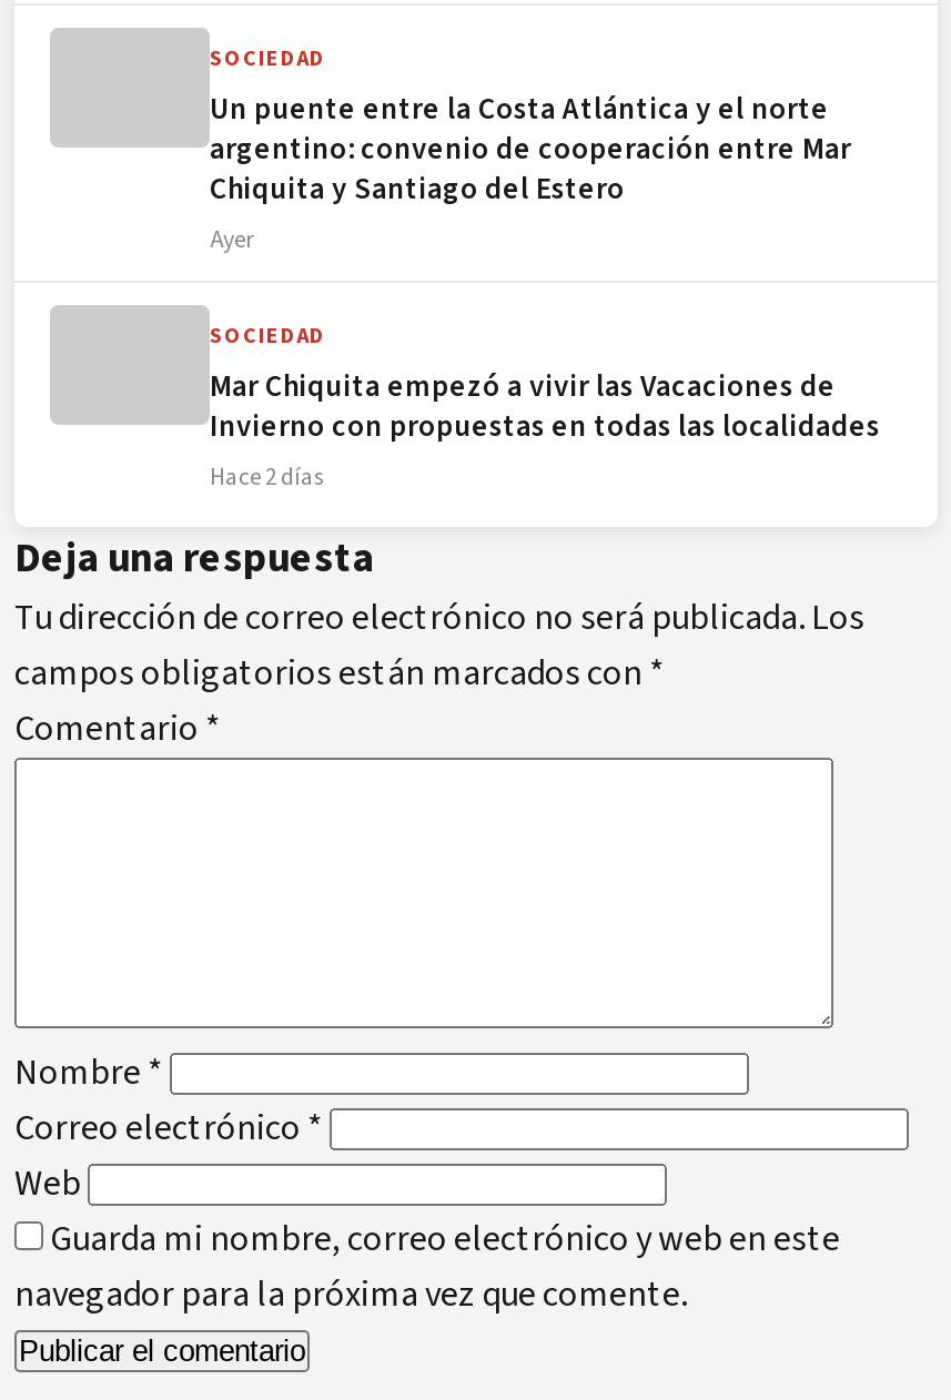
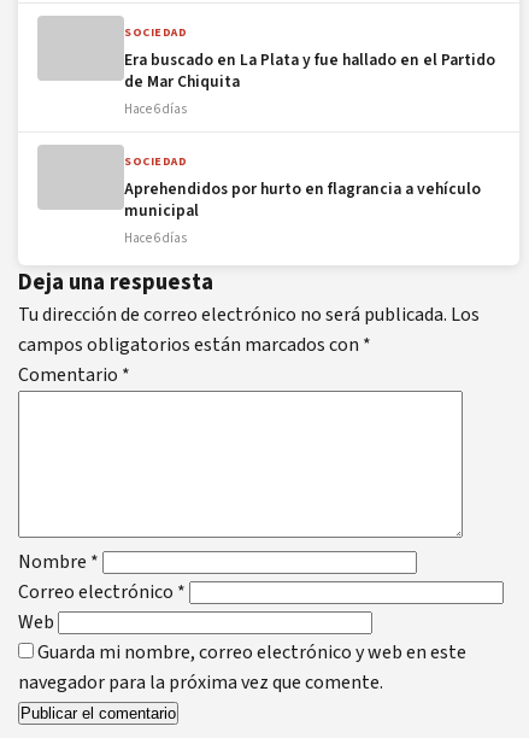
[210,87,851,255] Un puente entre la Costa Atlántica y el norte | argentino: convenio de cooperación entre Mar | Chiquita y Santiago del Estero | Ayer -> [124,48,495,118] Era buscado en La Plata y fue hallado en el Partido | de Mar Chiquita | Hace 6 días
[210,364,880,493] Mar Chiquita empezó a vivir las Vacaciones de | Invierno con propuestas en todas las localidades | Hace 2 días -> [124,177,481,247] Aprehendidos por hurto en flagrancia a vehículo | municipal | Hace 6 días

